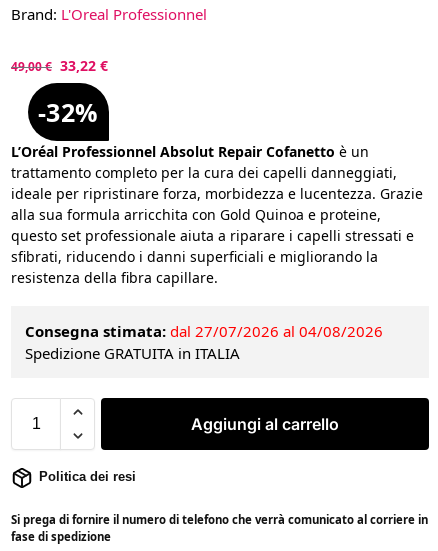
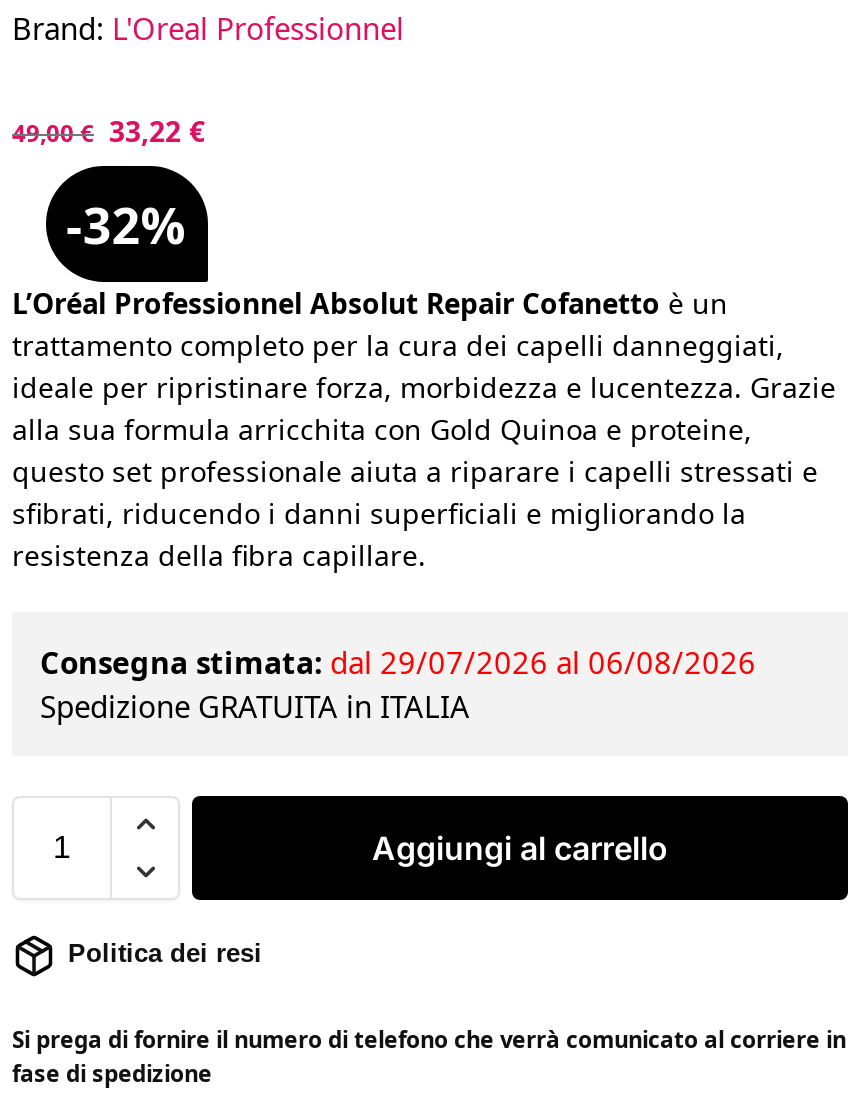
[25,321,383,341] Consegna stimata: dal 27/07/2026 al 04/08/2026 -> [40,641,756,681] Consegna stimata: dal 29/07/2026 al 06/08/2026

